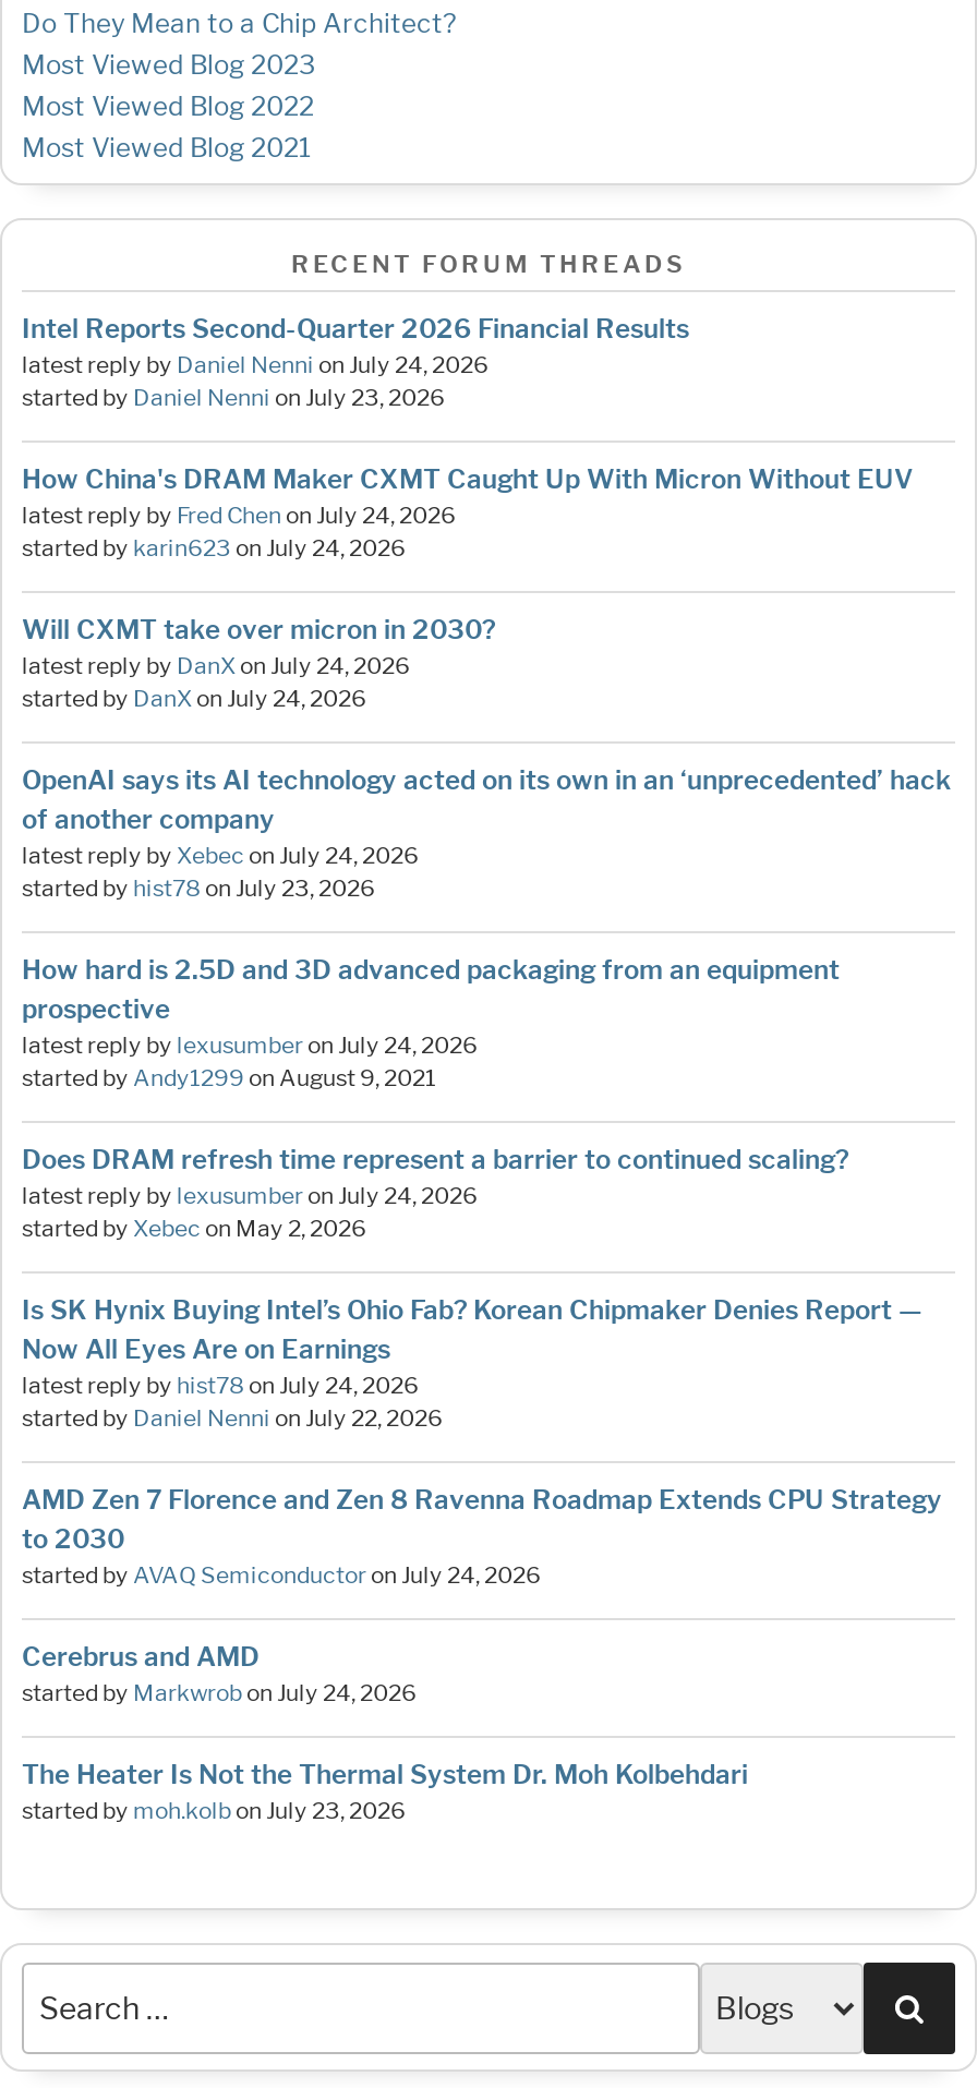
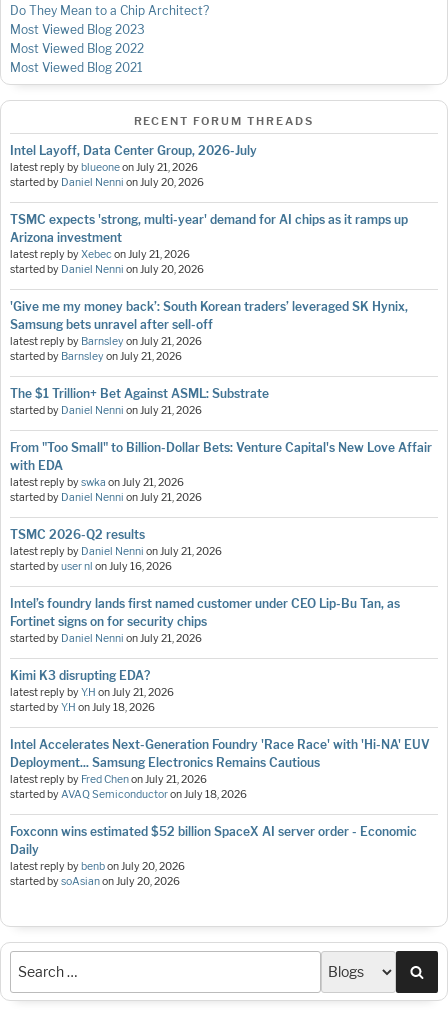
[22,311,689,412] Intel Reports Second-Quarter 2026 Financial Results | latest reply by Daniel Nenni on July 24, 2026 | started by Daniel Nenni on July 23, 2026 -> [10,143,257,189] Intel Layoff, Data Center Group, 2026-July | latest reply by blueone on July 21, 2026 | started by Daniel Nenni on July 20, 2026
[22,462,914,562] How China's DRAM Maker CXMT Caught Up With Micron Without EUV | latest reply by Fred Chen on July 24, 2026 | started by karin623 on July 24, 2026 -> [10,212,408,276] TSMC expects 'strong, multi-year' demand for AI chips as it ramps up | Arizona investment | latest reply by Xebec onJuly 21, 2026 | started by Daniel Nenni onJuly 20, 2026
[22,612,495,713] Will CXMT take over micron in 2030? | latest reply by DanX on July 24, 2026 | started by DanX on July 24, 2026 -> [10,299,408,363] 'Give me my money back’: South Korean traders’ leveraged SK Hynix, | Samsung bets unravel after sell-off | latest reply by Barnsley onJuly 21, 2026 | started by Barnsley onJuly 21, 2026
[22,763,951,902] OpenAI says its AI technology acted on its own in an ‘unprecedented’ hack | of another company | latest reply by Xebec on July 24, 2026 | started by hist78 on July 23, 2026 -> [10,386,269,417] The $1 Trillion+ Bet Against ASML: Substrate | started by Daniel Nenni onJuly 21, 2026
[22,953,840,1092] How hard is 2.5D and 3D advanced packaging from an equipment | prospective | latest reply by lexusumber on July 24, 2026 | started by Andy1299 on August 9, 2021 -> [10,440,432,504] From "Too Small" to Billion-Dollar Bets: Venture Capital's New Love Affair | with EDA | latest reply by swka on July 21, 2026 | started by Daniel Nenni on July 21, 2026
[22,1142,848,1243] Does DRAM refresh time represent a barrier to continued scaling? | latest reply by lexusumber on July 24, 2026 | started by Xebec on May 2, 2026 -> [10,527,222,573] TSMC 2026-Q2 results | latest reply by Daniel Nenni on July 21, 2026 | started by user nl on July 16, 2026
[22,1293,922,1432] Is SK Hynix Buying Intel’s Ohio Fab? Korean Chipmaker Denies Report — | Now All Eyes Are on Earnings | latest reply by hist78 on July 24, 2026 | started by Daniel Nenni on July 22, 2026 -> [10,596,400,645] Intel’s foundry lands first named customer under CEO Lip-Bu Tan, as | Fortinet signs on for security chips | started by Daniel Nenni onJuly 21, 2026
[22,1482,942,1589] AMD Zen 7 Florence and Zen 8 Ravenna Roadmap Extends CPU Strategy | to 2030 | started by AVAQ Semiconductor on July 24, 2026 -> [10,668,174,714] Kimi K3 disrupting EDA? | latest reply by Y.H onJuly 21, 2026 | started by Y.H onJuly 18, 2026
[22,1639,417,1707] Cerebrus and AMD | started by Markwrob on July 24, 2026 -> [10,737,430,801] Intel Accelerates Next-Generation Foundry 'Race Race' with 'Hi-NA' EUV | Deployment... Samsung Electronics Remains Cautious | latest reply by Fred Chen onJuly 21, 2026 | started by AVAQ SemiconductoronJuly 18, 2026
[22,1757,748,1825] The Heater Is Not the Thermal System Dr. Moh Kolbehdari | started by moh.kolb on July 23, 2026 -> [10,824,417,888] Foxconn wins estimated $52 billion SpaceX AI server order - Economic | Daily | latest reply by benbonJuly 20, 2026 | started by soAsian onJuly 20, 2026

